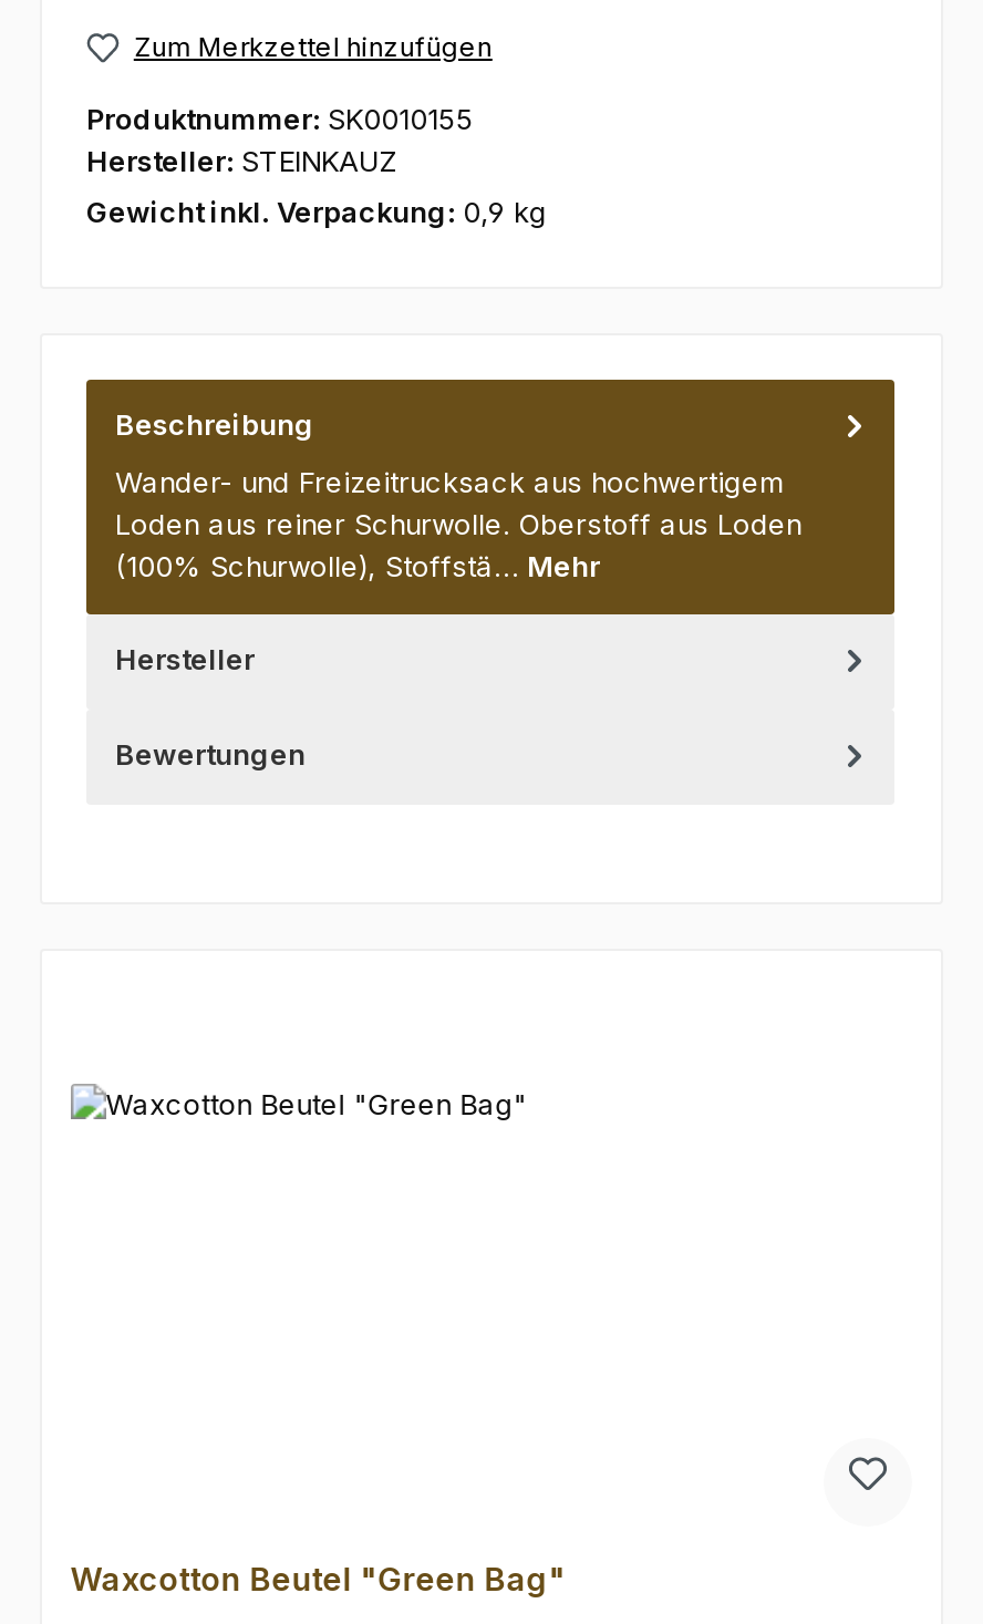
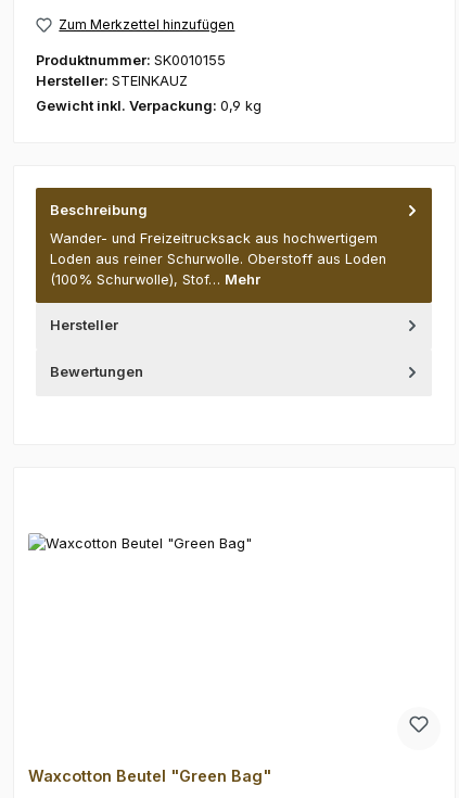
[115,551,600,584] (100% Schurwolle), Stoffstä… Mehr -> [50,272,260,288] (100% Schurwolle), Stof… Mehr

